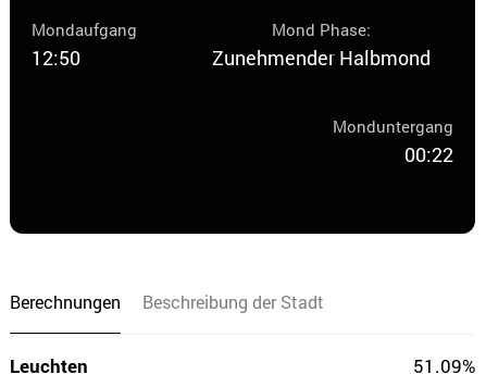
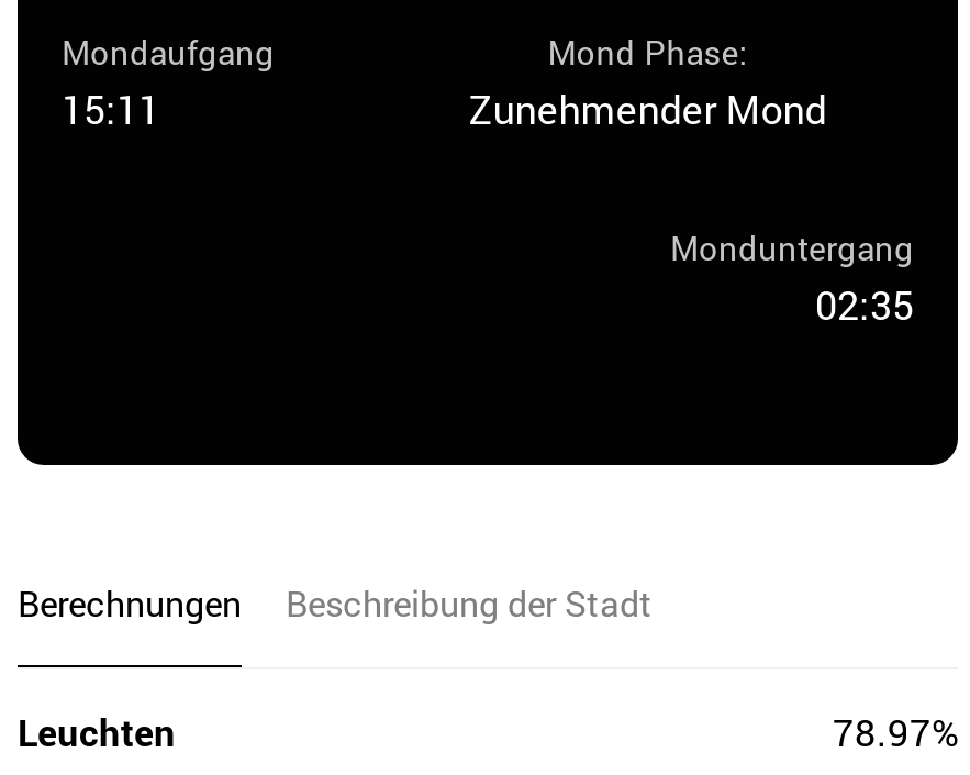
[32,45,80,71] 12:50 -> [62,82,160,135] 15:11
[212,45,431,71] Zunehmender Halbmond -> [468,82,827,135] Zunehmender Mond
[404,141,453,167] 00:22 -> [815,278,914,331] 02:35
[413,353,475,378] 51.09% -> [833,707,958,757] 78.97%

